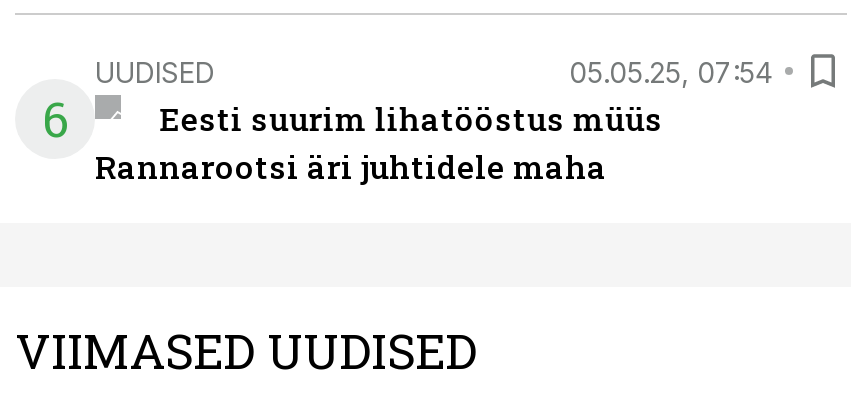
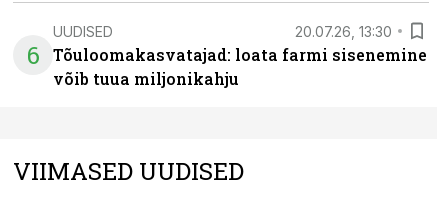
[95,54,773,187] 05.05.25, 07:54 | Eesti suurim lihatööstus müüs | Rannarootsi äri juhtidele maha -> [53,22,427,89] 20.07.26, 13:30 | Tõuloomakasvatajad: loata farmi sisenemine | võib tuua miljonikahju

